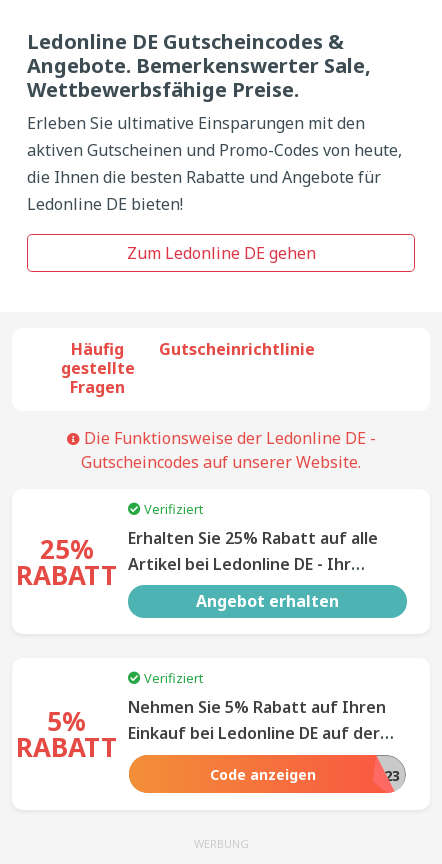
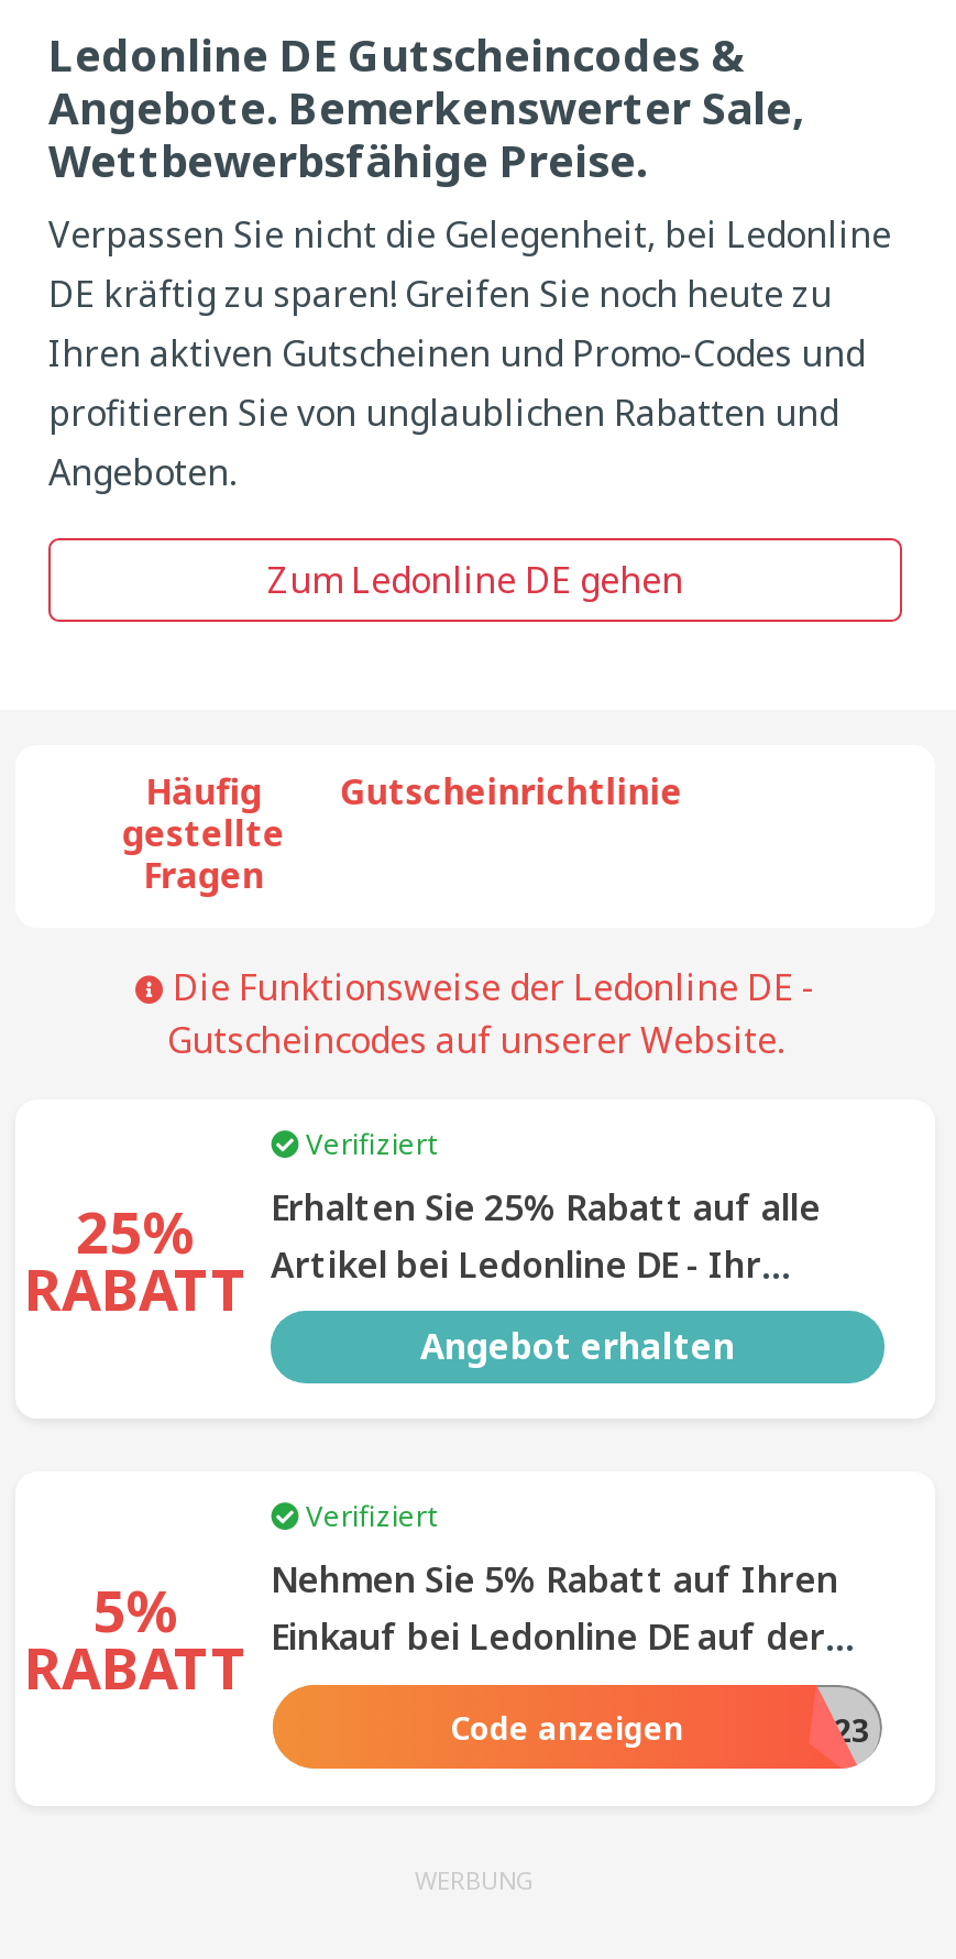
[27,112,402,215] Erleben Sie ultimative Einsparungen mit den | aktiven Gutscheinen und Promo-Codes von heute, | die Ihnen die besten Rabatte und Angebote für | Ledonline DE bieten! -> [48,211,891,497] Verpassen Sie nicht die Gelegenheit, bei Ledonline | DE kräftig zu sparen! Greifen Sie noch heute zu | Ihren aktiven Gutscheinen und Promo-Codes und | profitieren Sie von unglaublichen Rabatten und | Angeboten.

